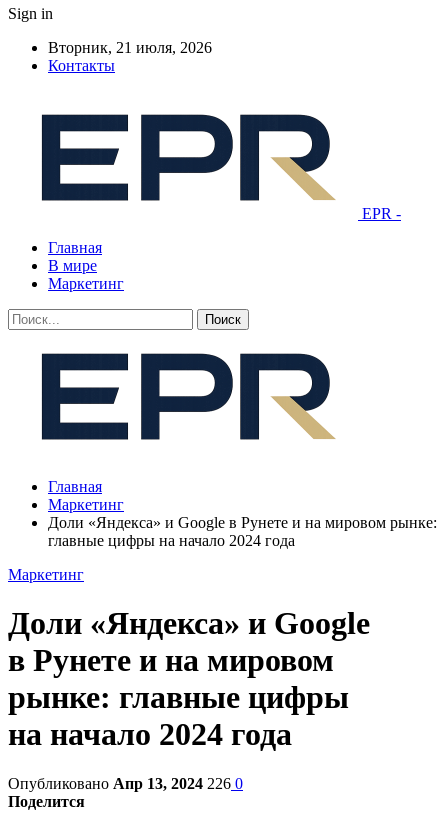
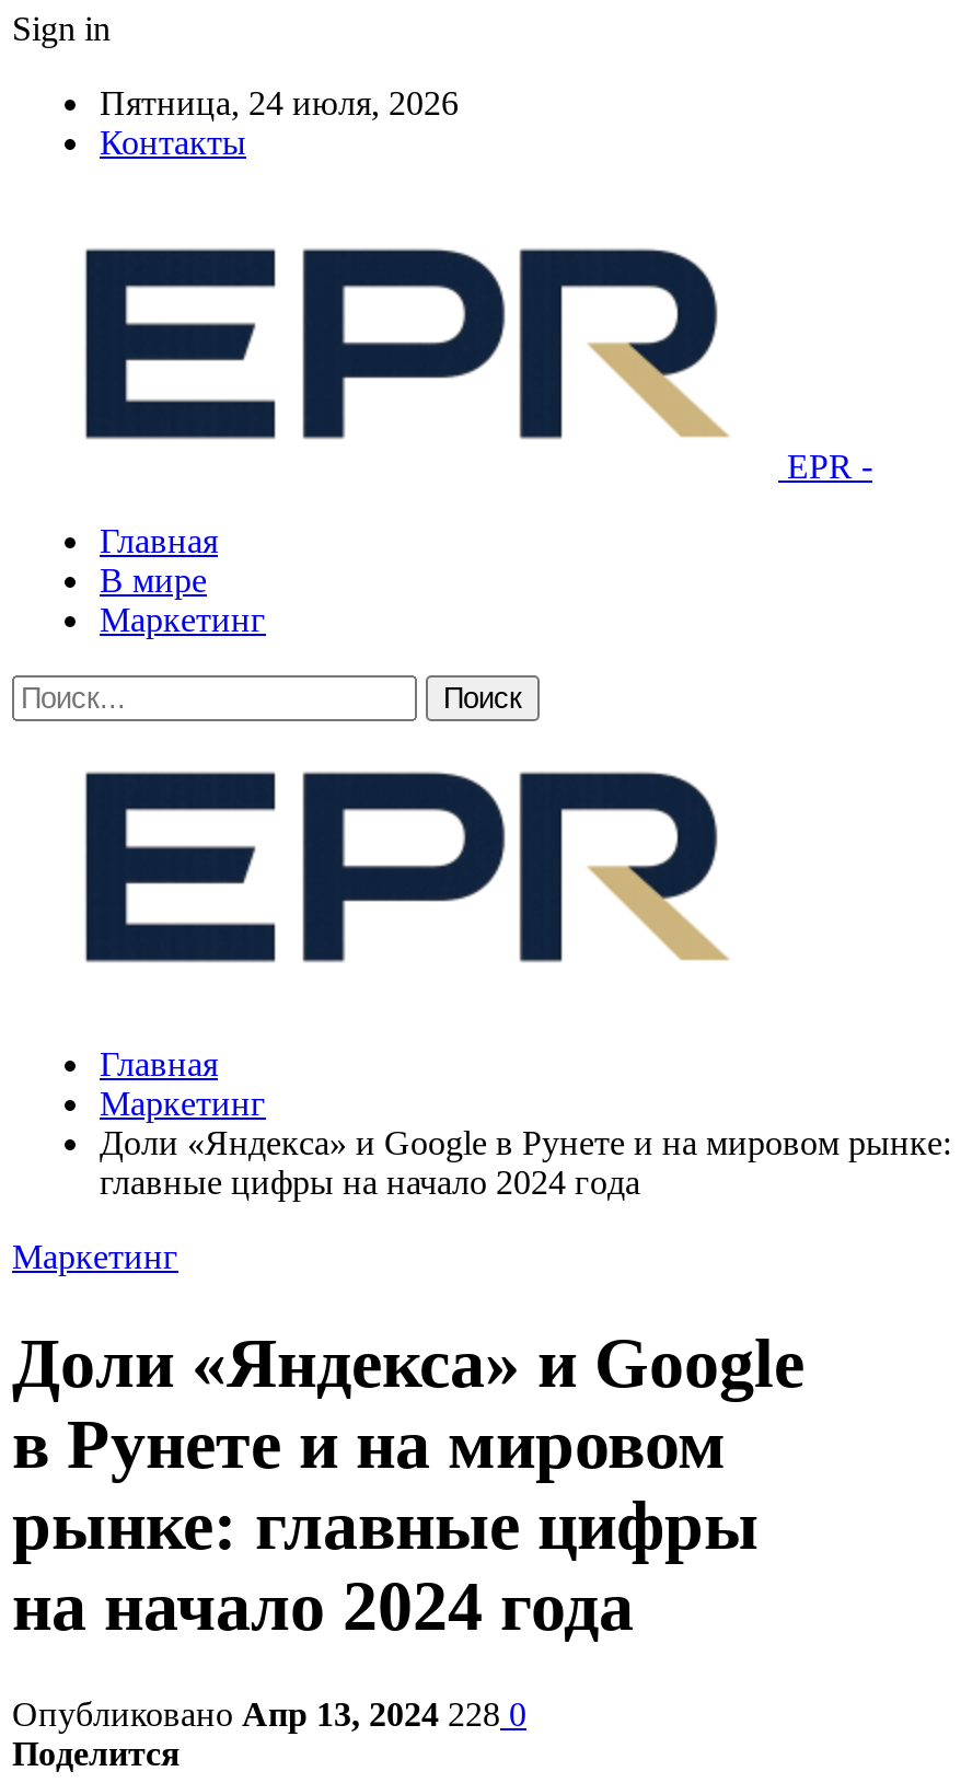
[48,39,212,56] Вторник, 21 июля, 2026 -> [100,84,459,121] Пятница, 24 июля, 2026
[8,775,243,792] Опубликовано Апр 13, 2024 226 0 -> [12,1695,526,1732] Опубликовано Апр 13, 2024 228 0

